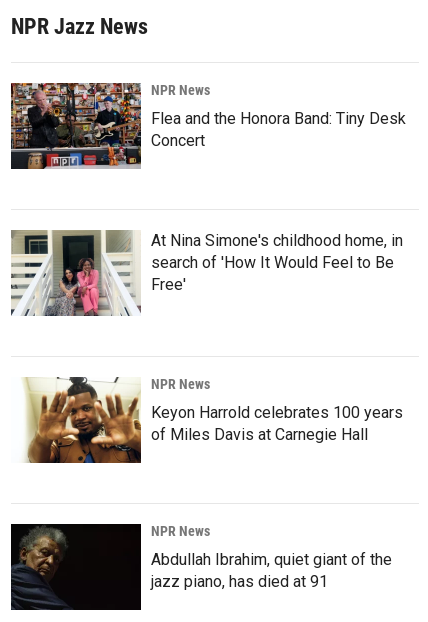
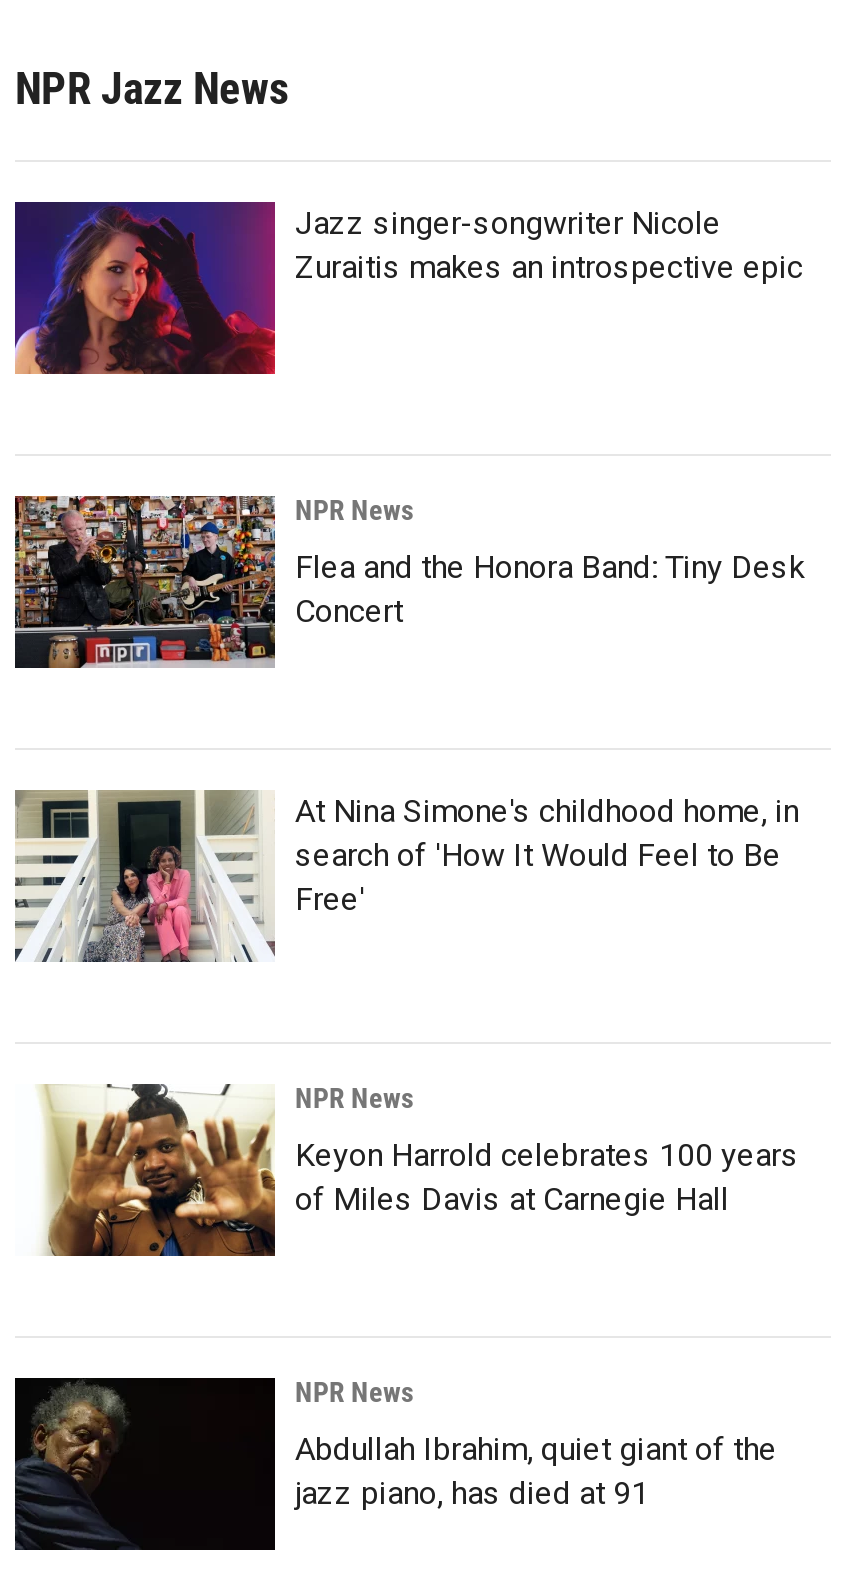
none -> [13,200,803,376] [image] | Jazz singer-songwriter Nicole | Zuraitis makes an introspective epic

